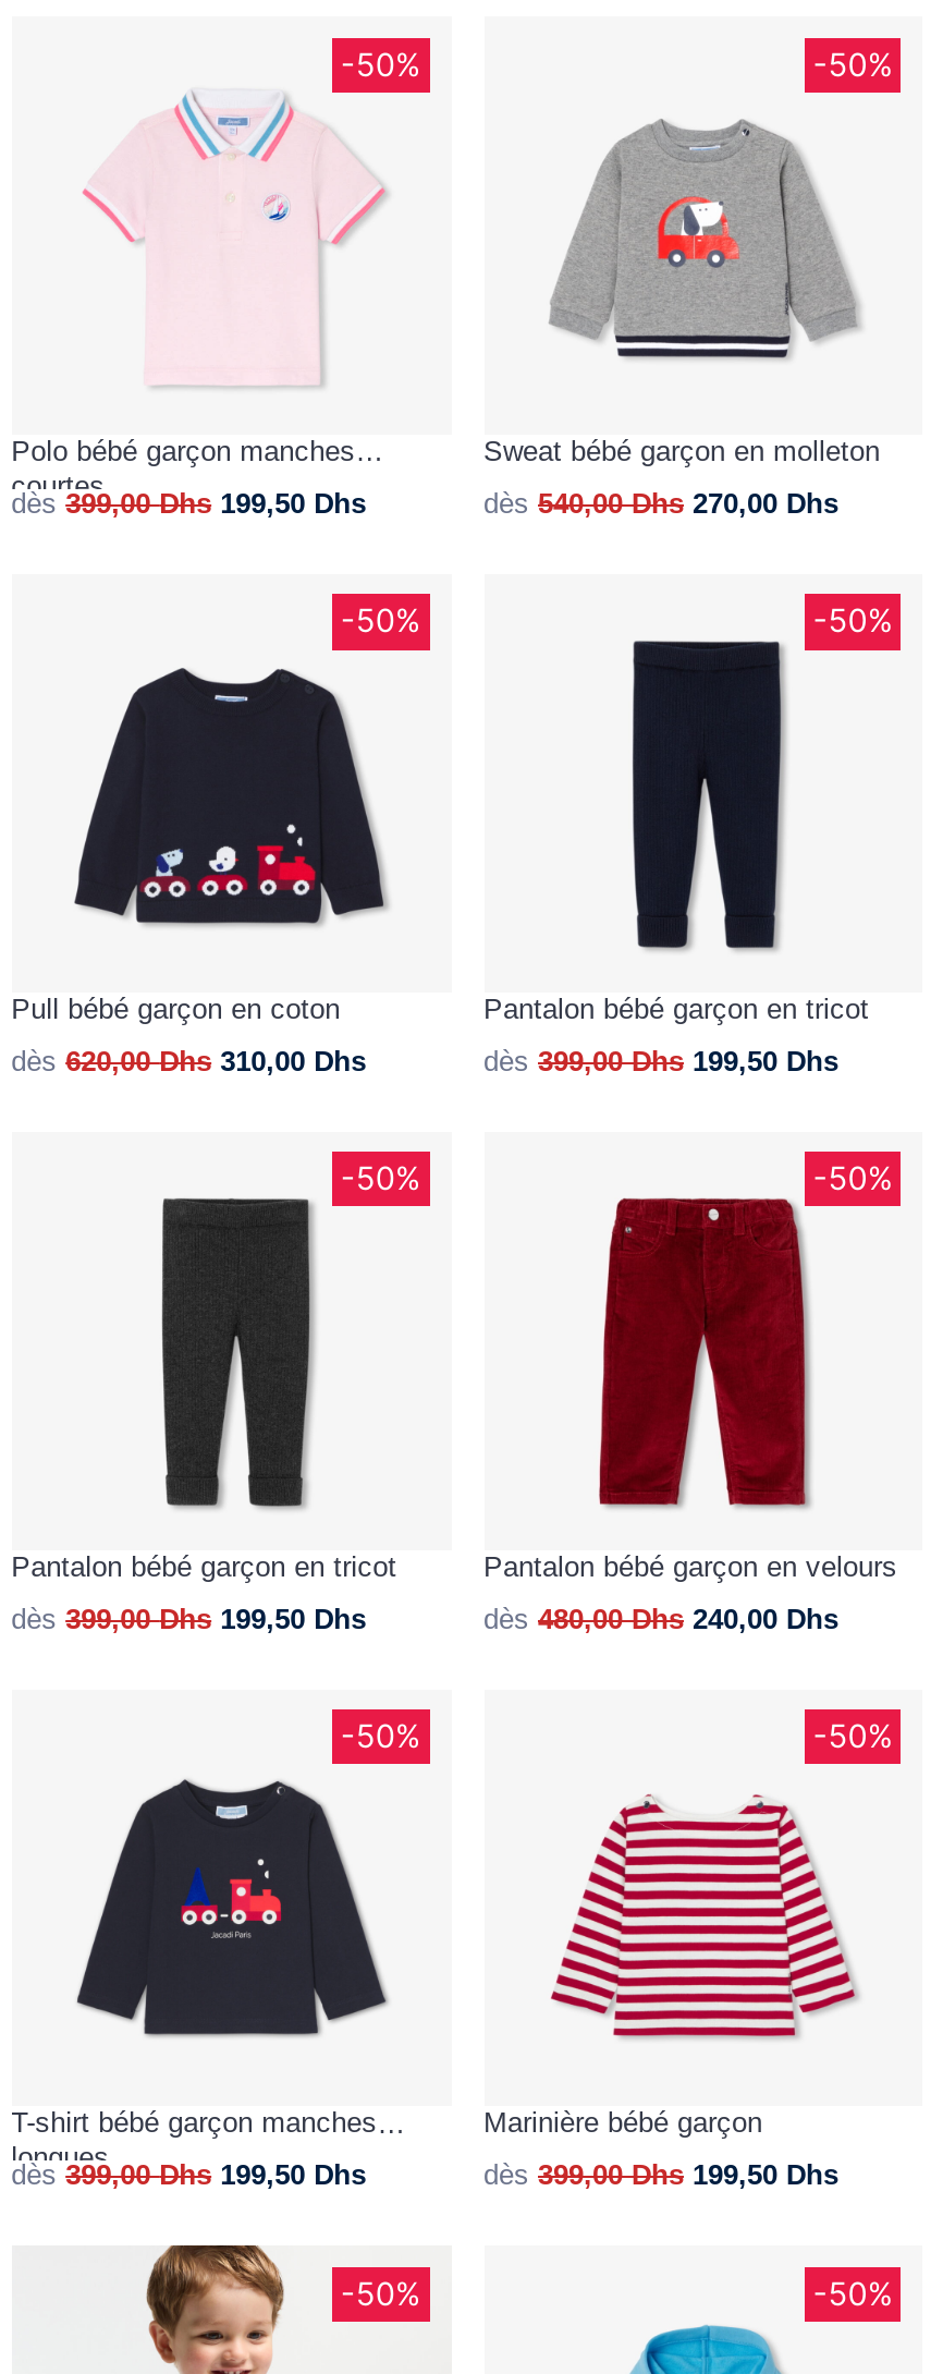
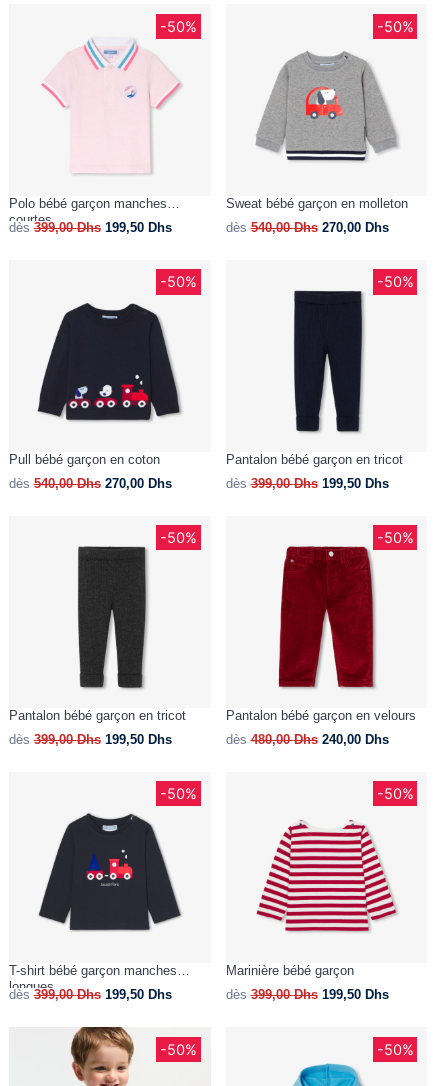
[11,1044,366,1077] dès 620,00Dhs 310,00 Dhs -> [9,476,172,491] dès 540,00Dhs 270,00 Dhs

